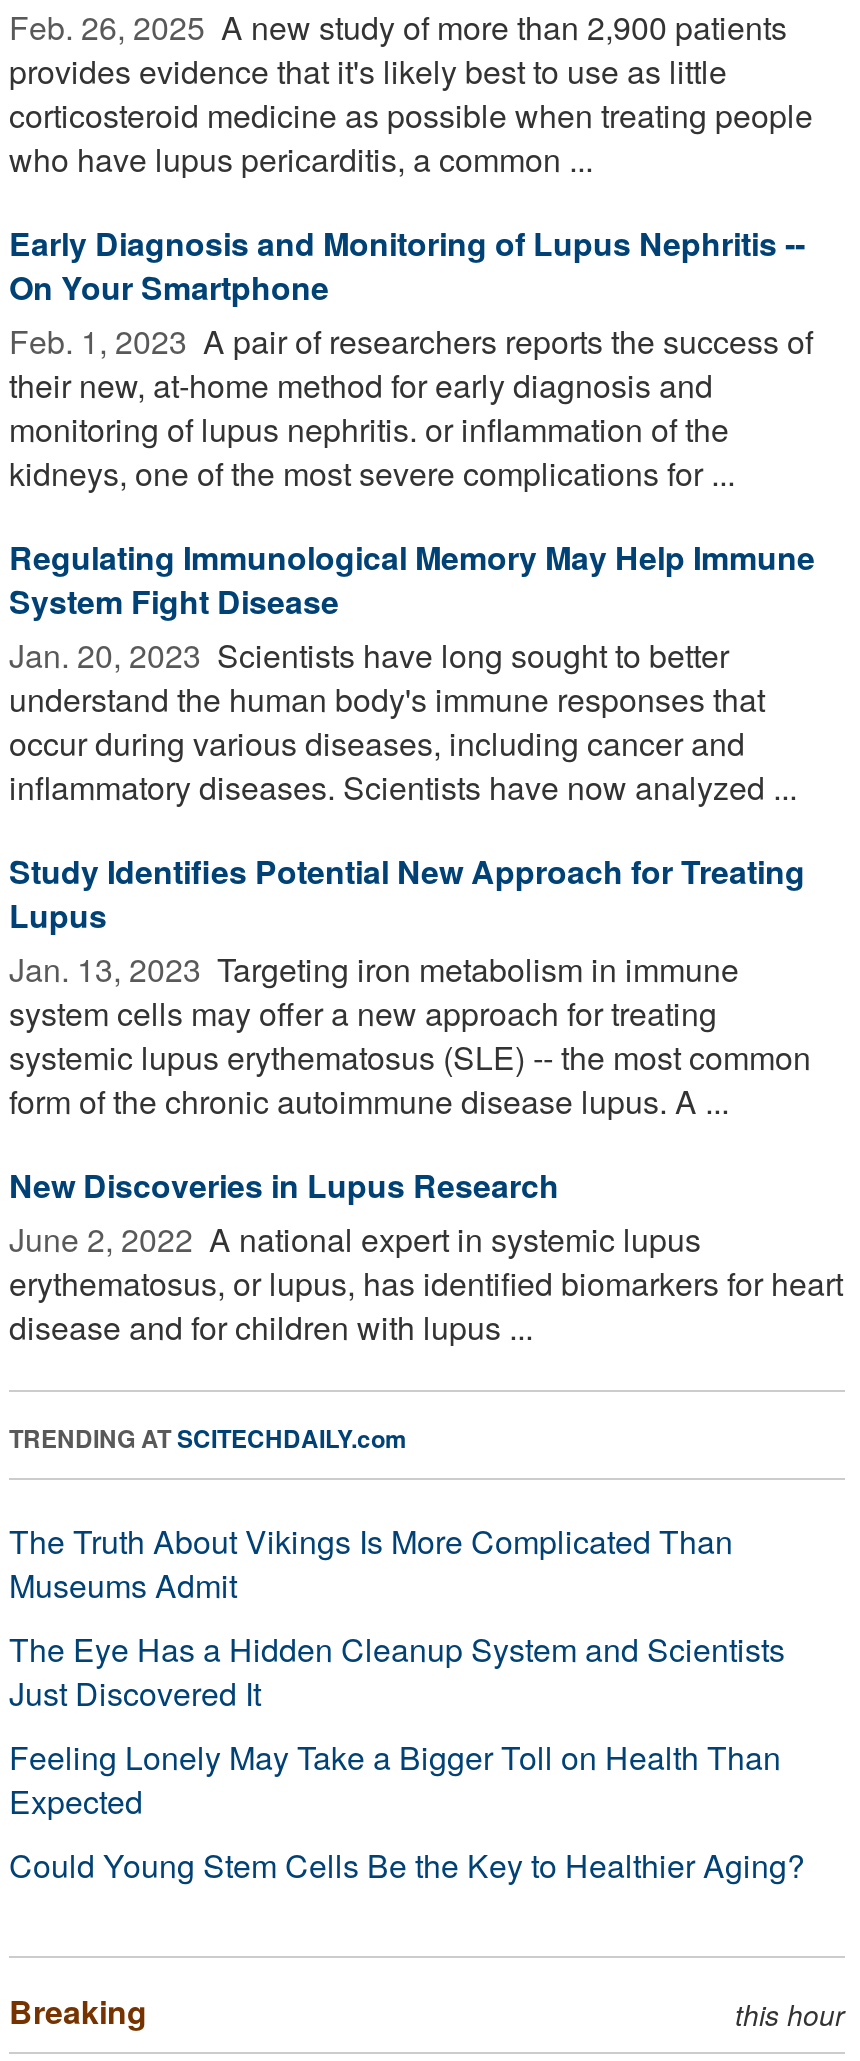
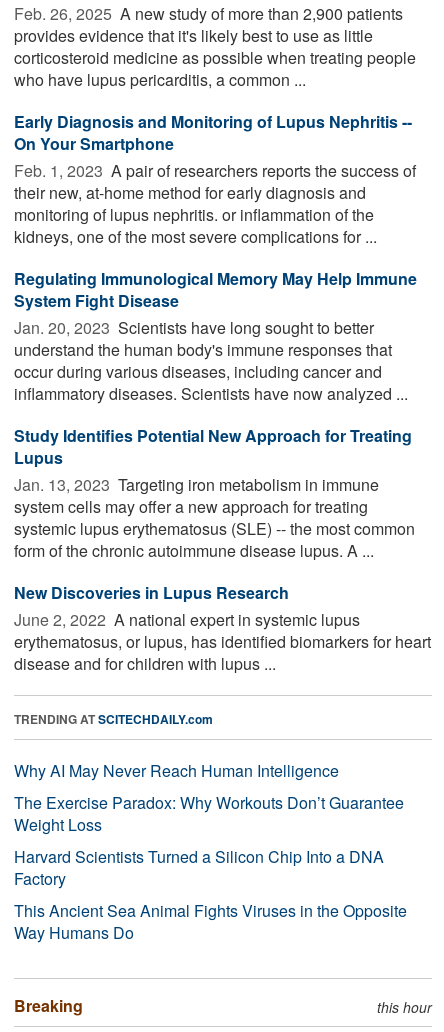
[9,1518,805,1888] The Truth About Vikings Is More Complicated Than | Museums Admit | The Eye Has a Hidden Cleanup System and Scientists | Just Discovered It | Feeling Lonely May Take a Bigger Toll on Health Than | Expected | Could Young Stem Cells Be the Key to Healthier Aging? -> [14,759,407,944] Why AI May Never Reach Human Intelligence | The Exercise Paradox: Why Workouts Don’t Guarantee | Weight Loss | Harvard Scientists Turned a Silicon Chip Into a DNA | Factory | This Ancient Sea Animal Fights Viruses in the Opposite | Way Humans Do

